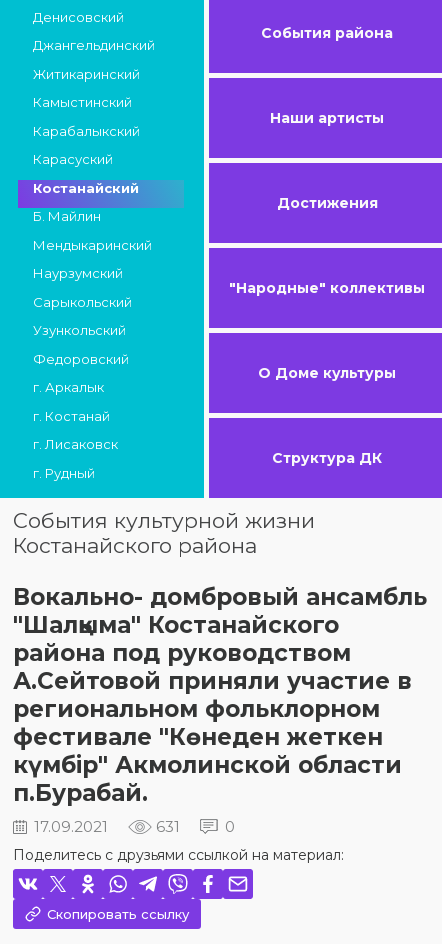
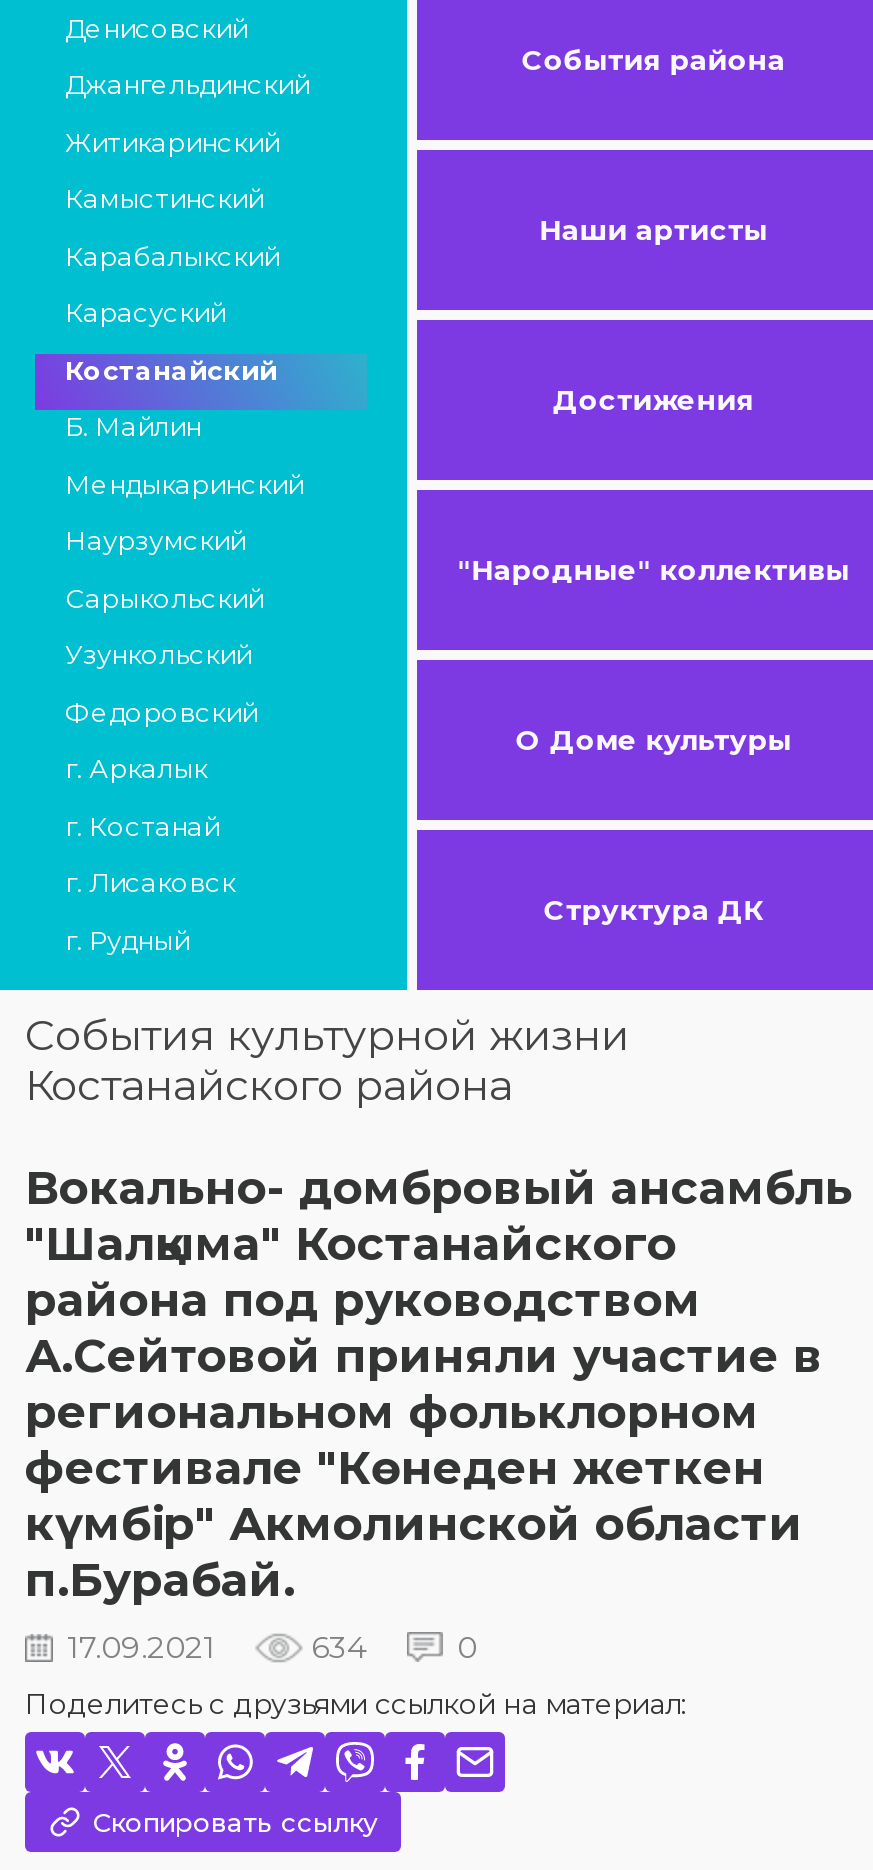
[156,817,180,836] 631 -> [311,1628,367,1666] 634

